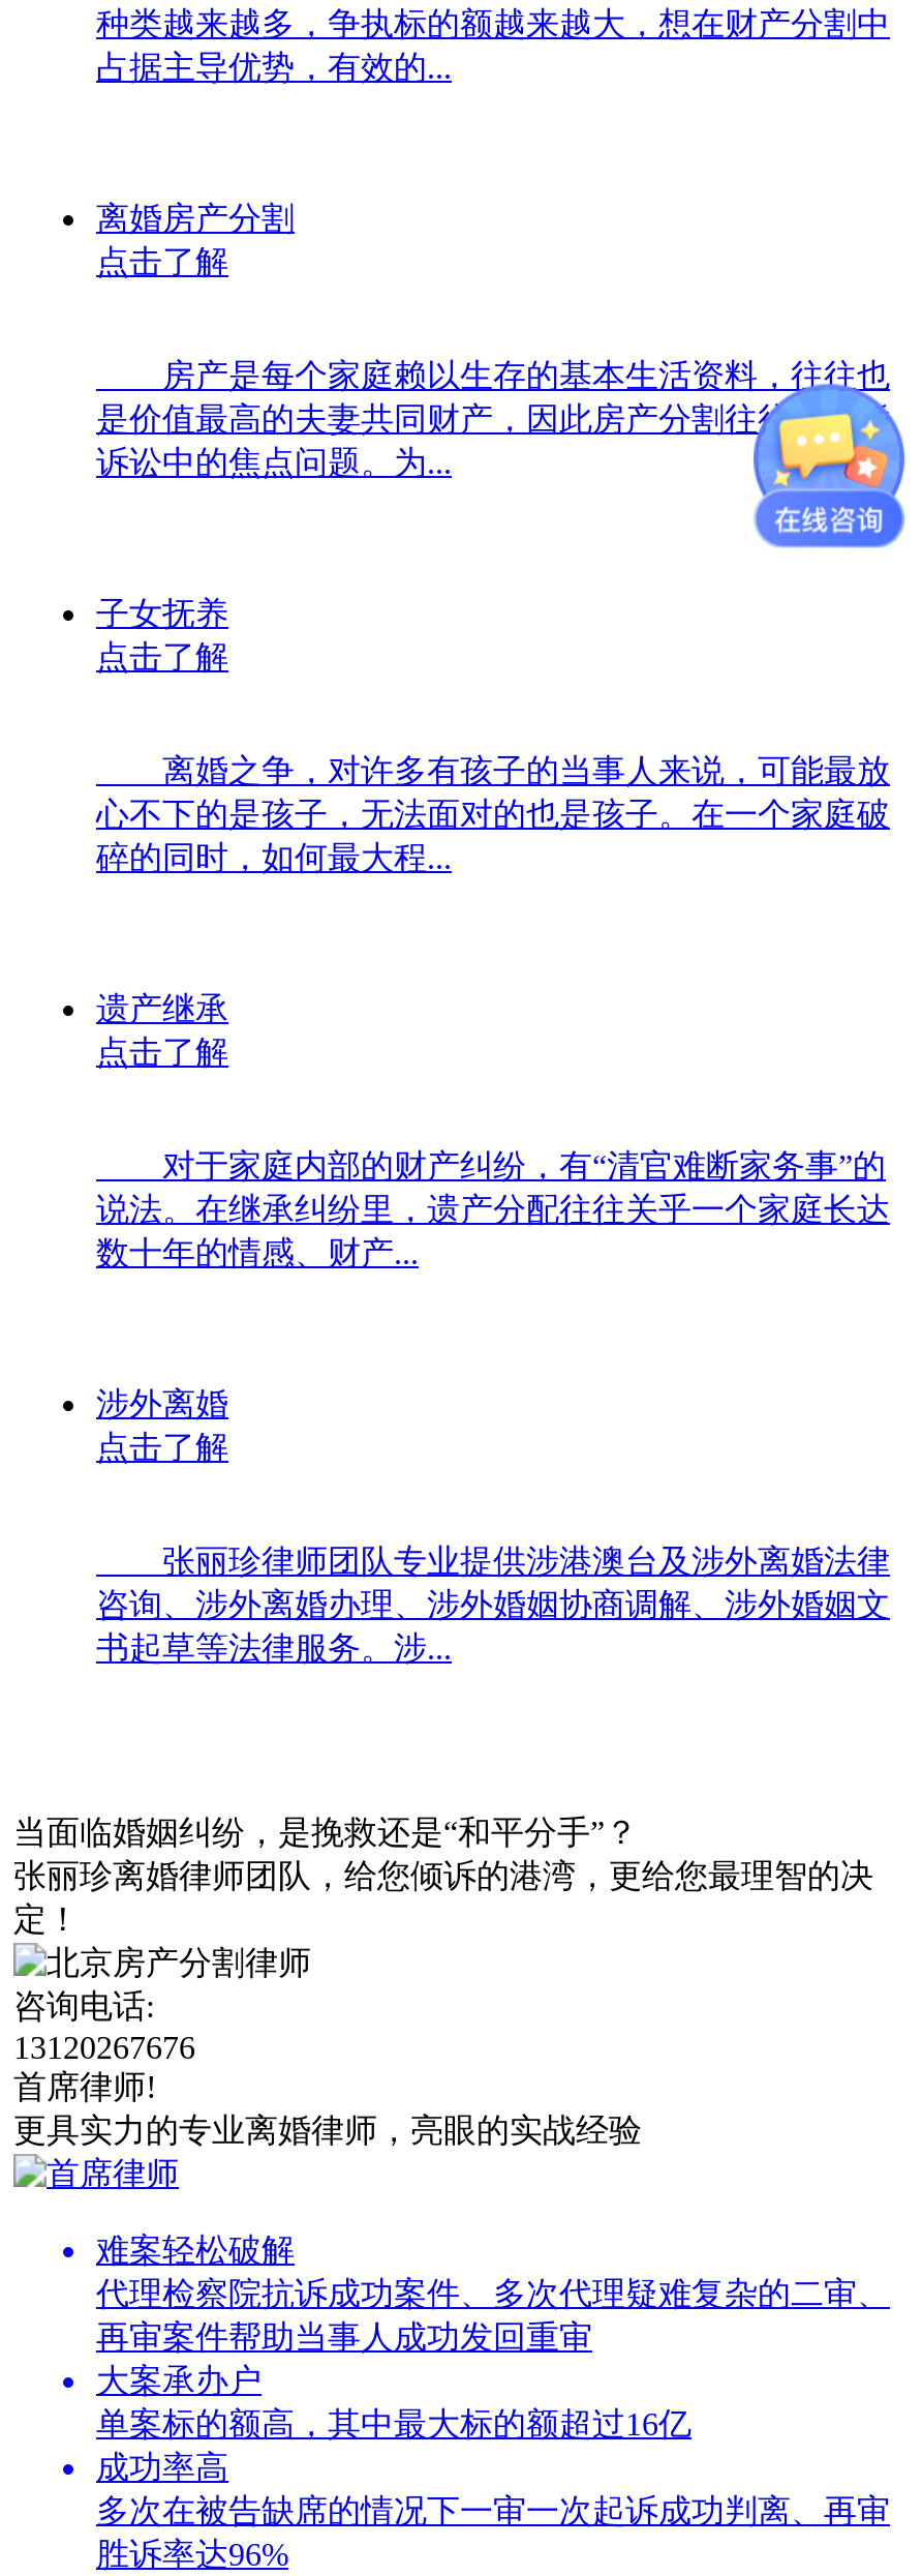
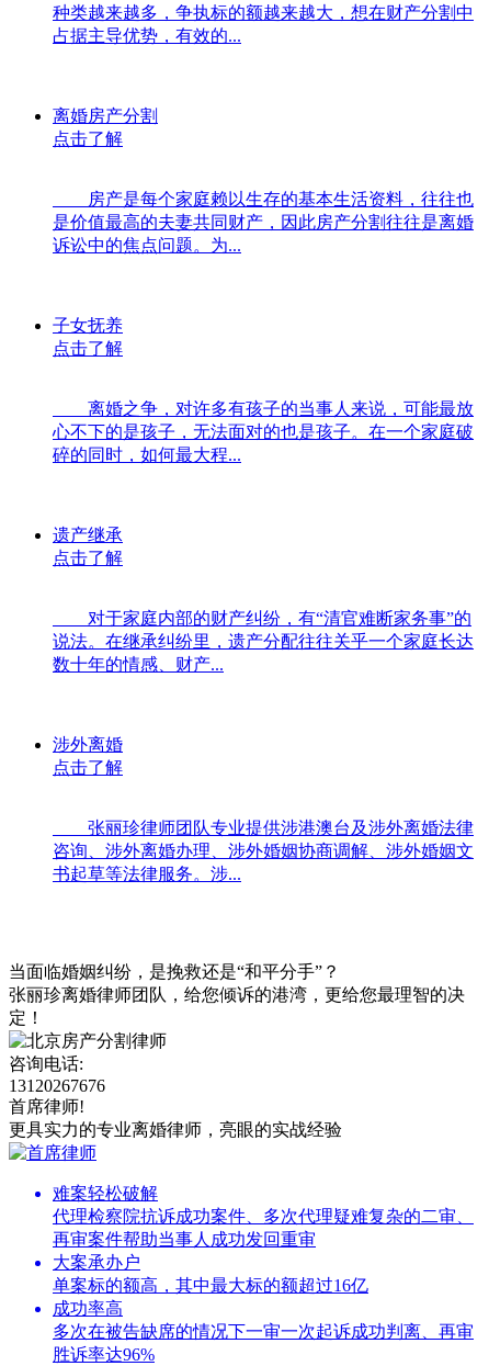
[751,424,906,550] [image] -> none

